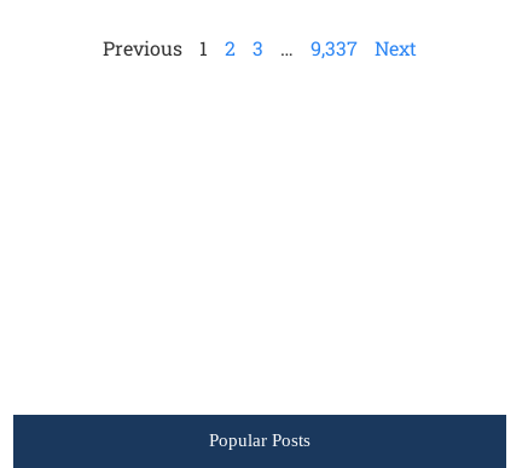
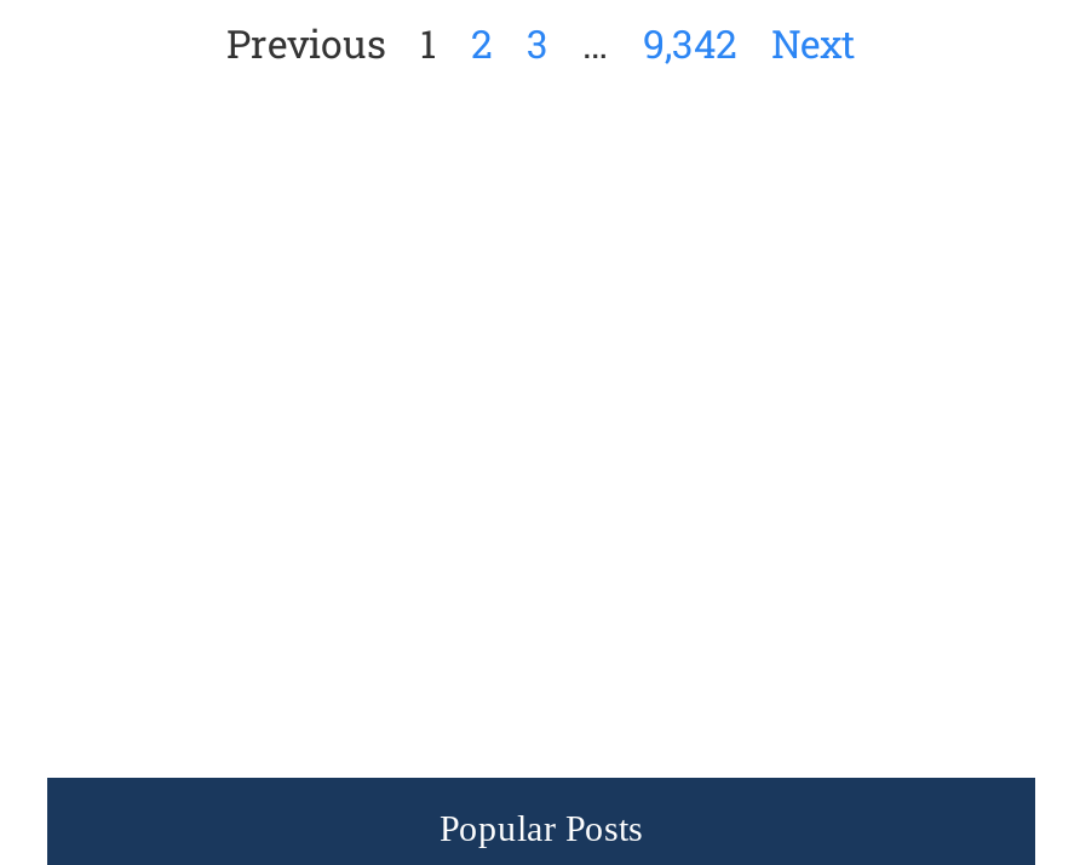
[311,35,358,60] 9,337 -> [643,17,737,68] 9,342

